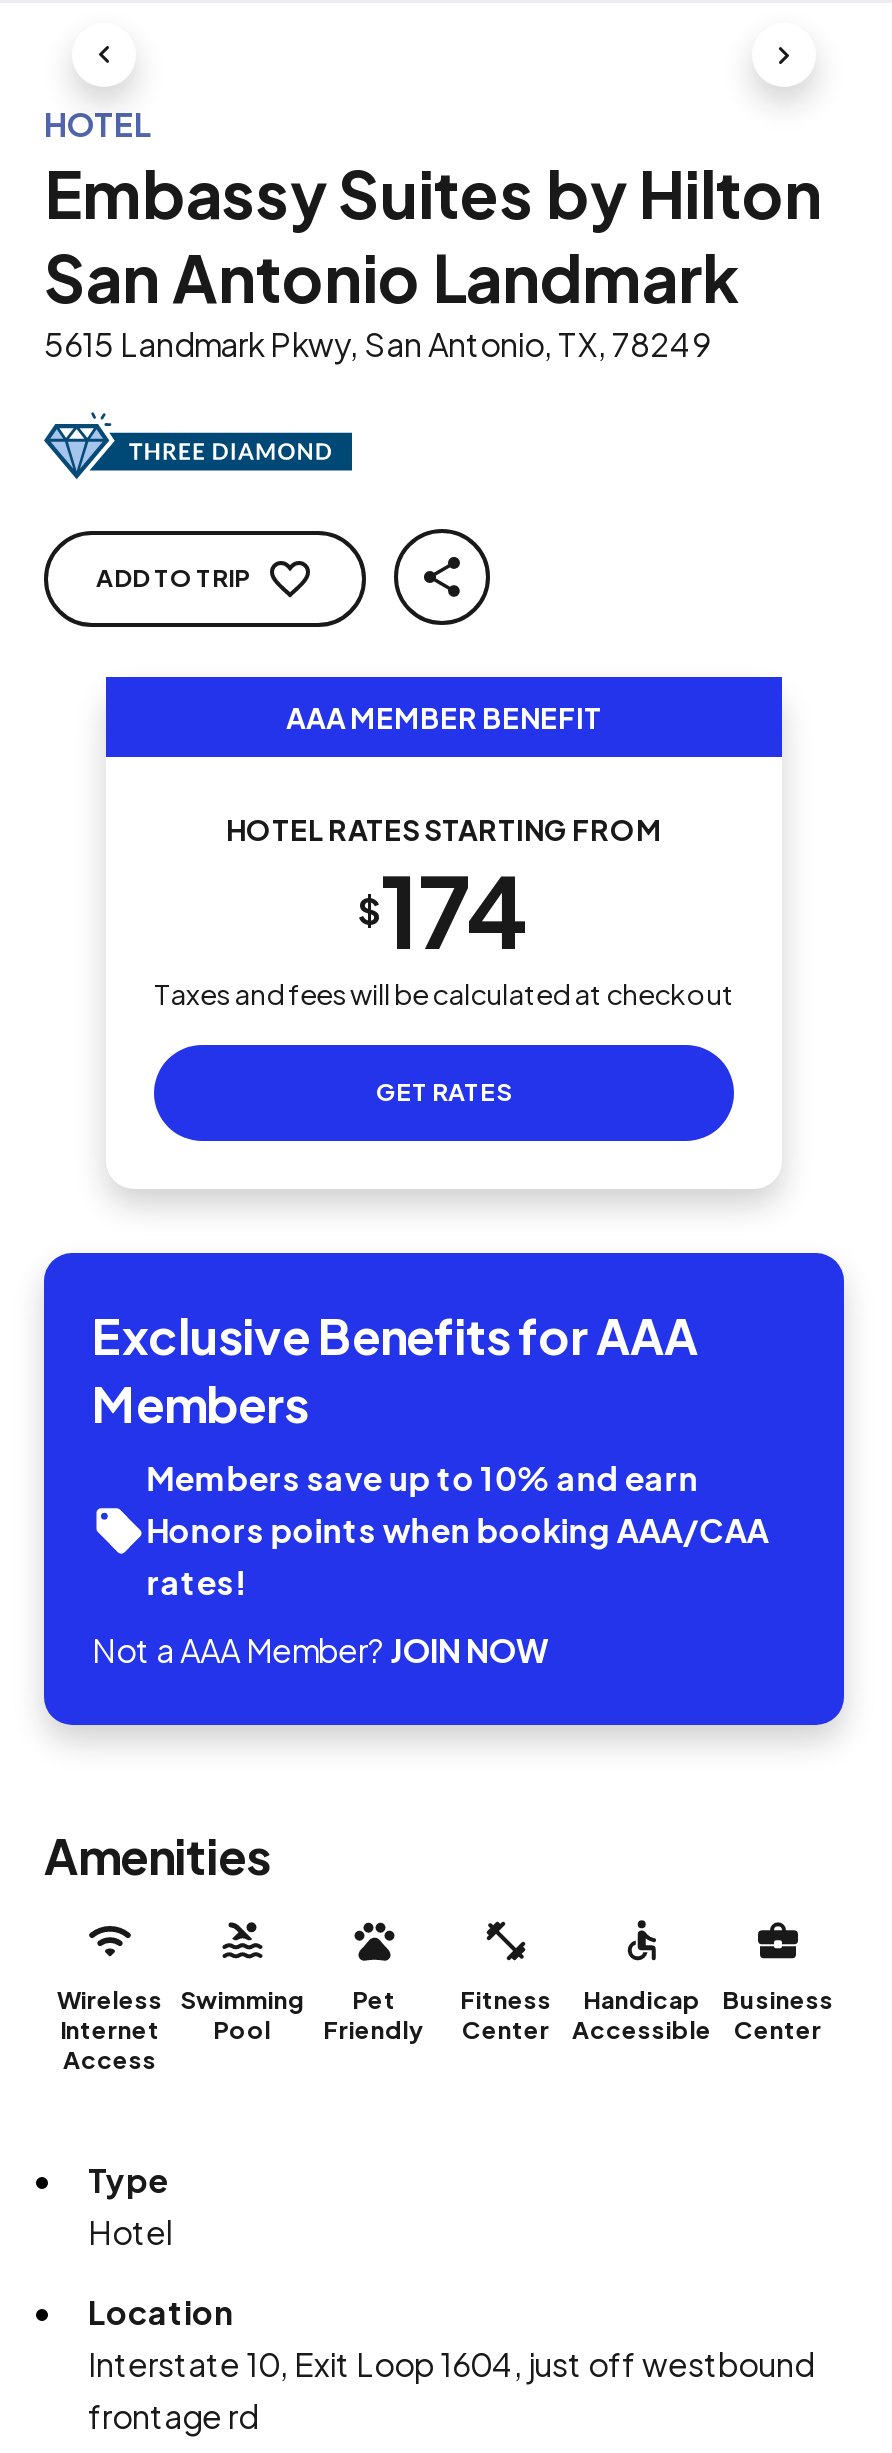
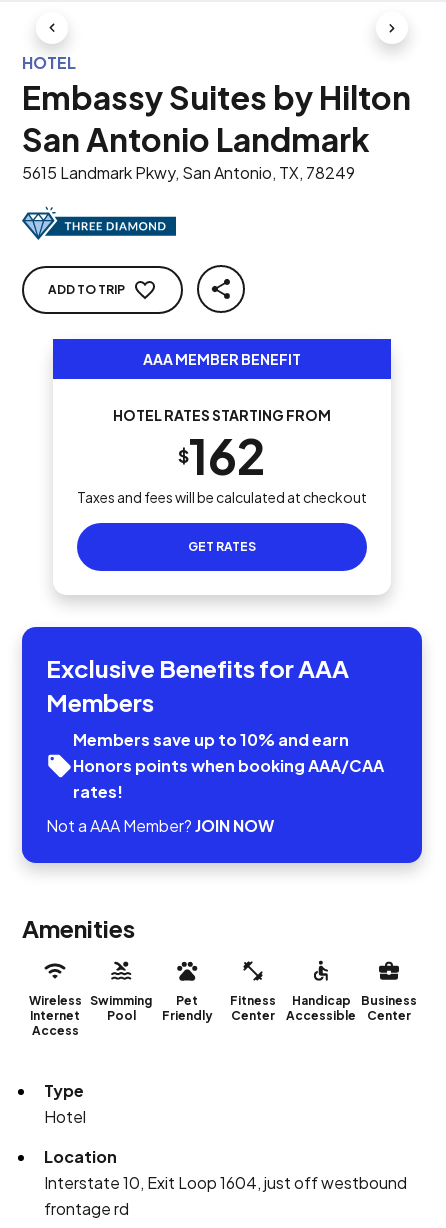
[358,849,530,971] $174 -> [178,425,265,486] $162

